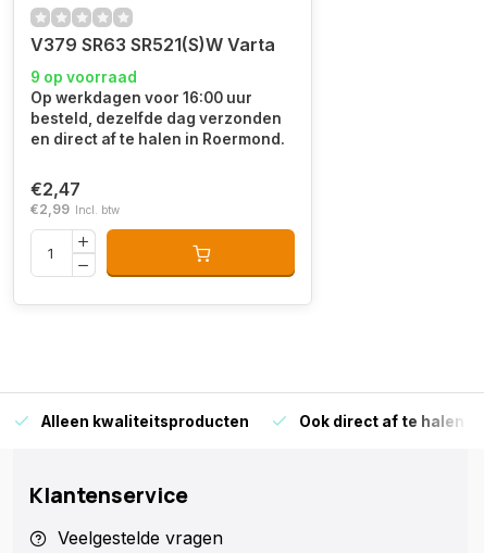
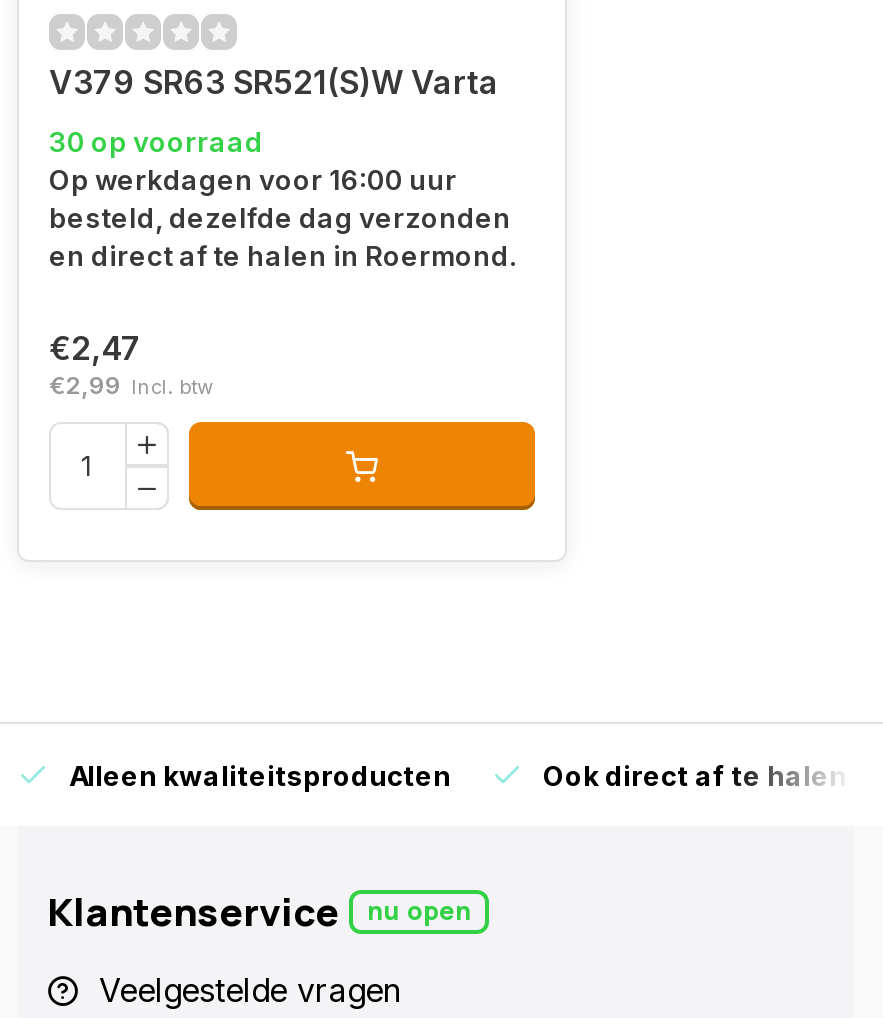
[30,68,137,86] 9 op voorraad -> [49,126,263,158] 30 op voorraad
none -> [367,894,471,928] nu open

